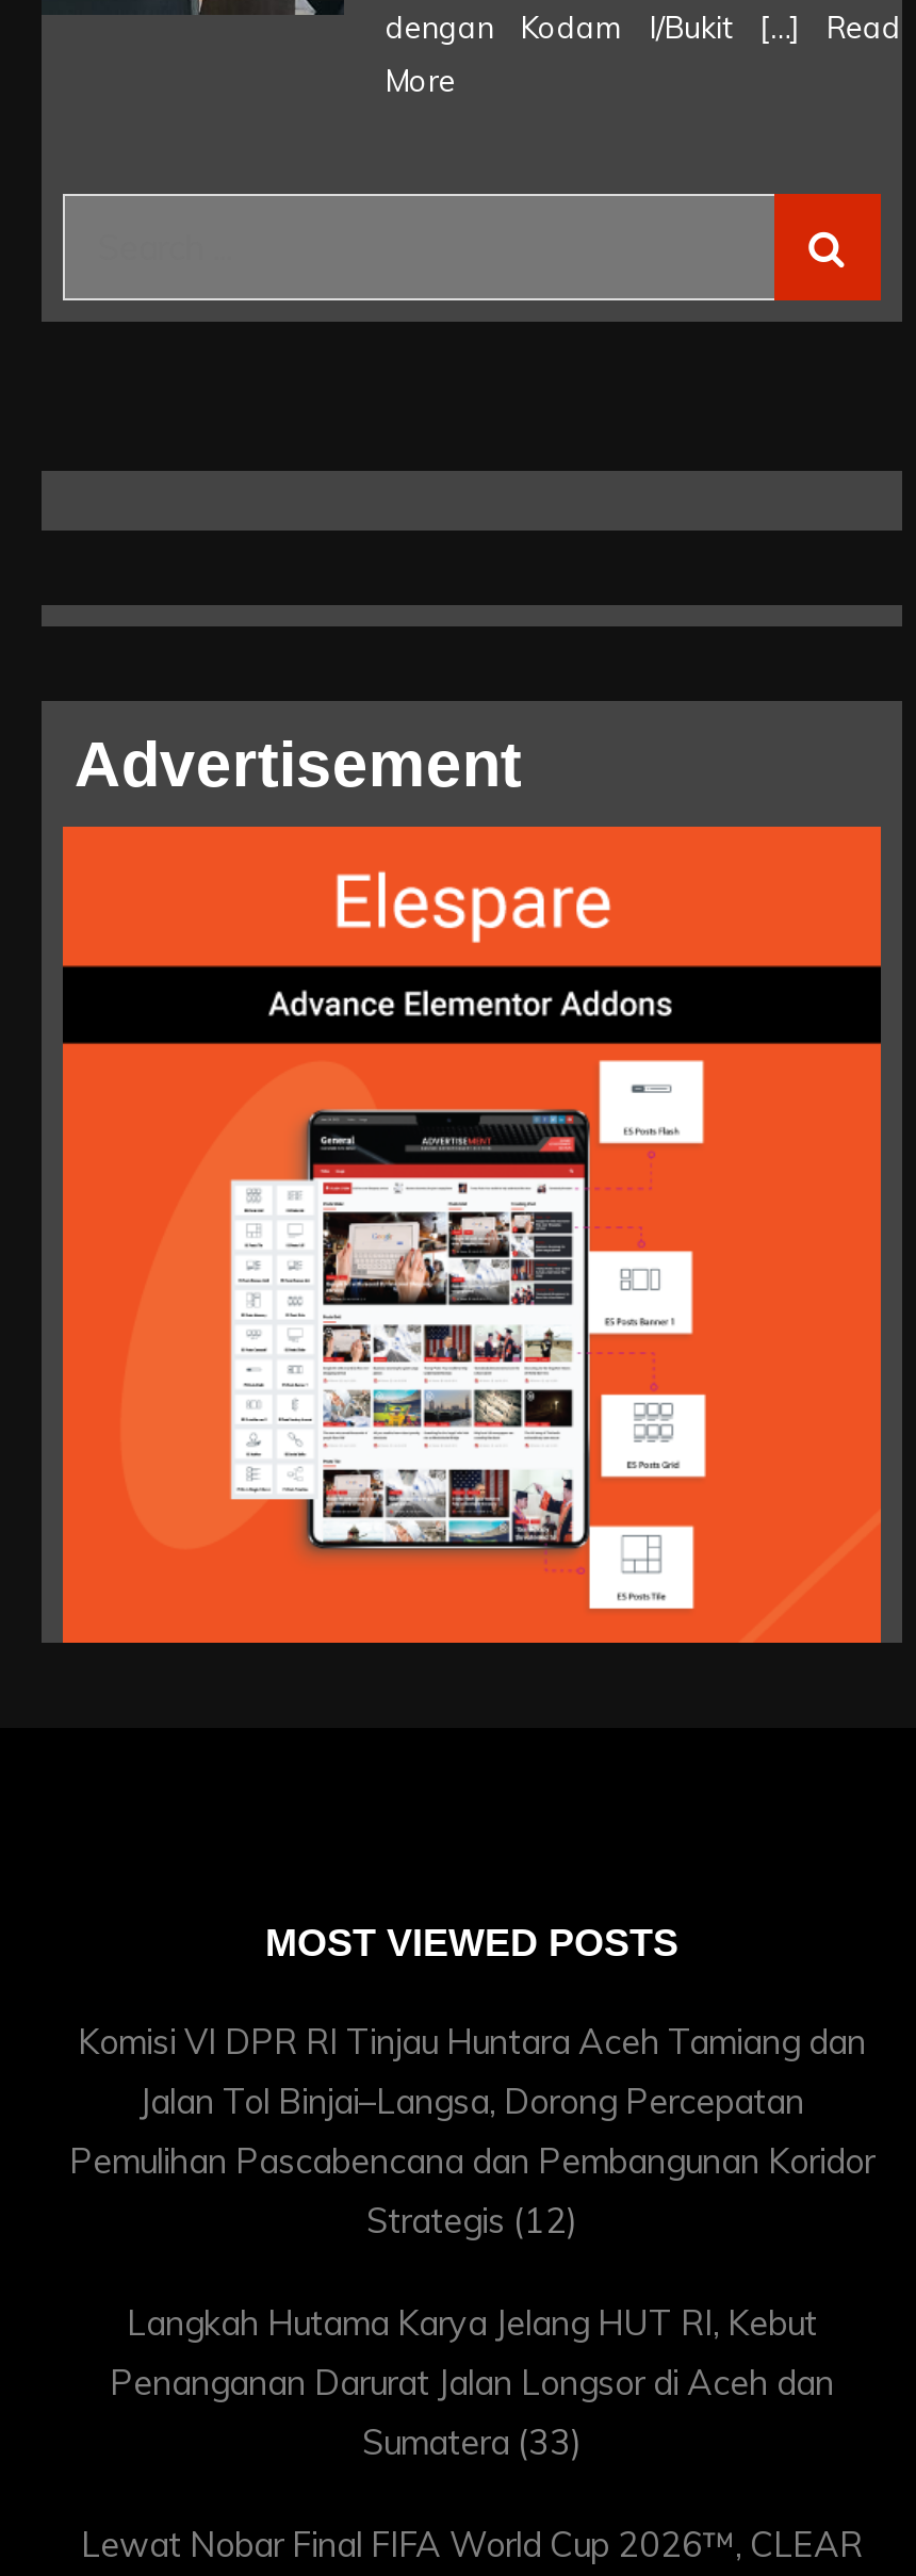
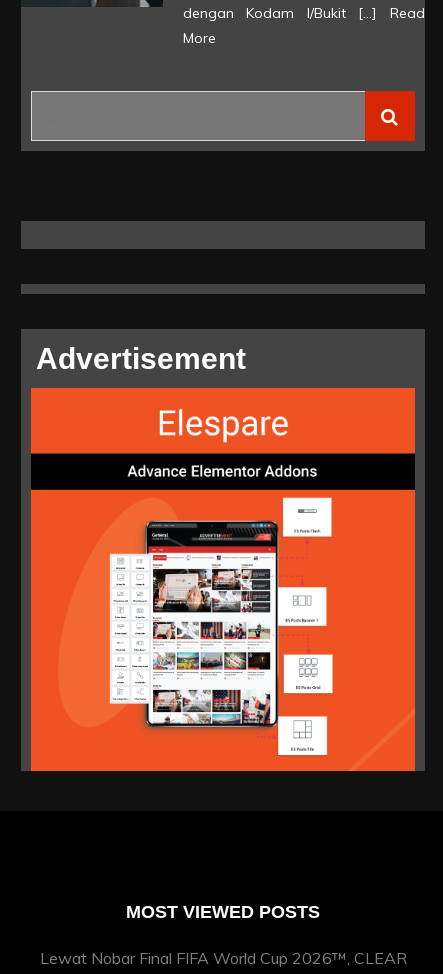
[69,2021,874,2464] Komisi VI DPR RI Tinjau Huntara Aceh Tamiang dan | Jalan Tol Binjai–Langsa, Dorong Percepatan | Pemulihan Pascabencana dan Pembangunan Koridor | Strategis (12) | Langkah Hutama Karya Jelang HUT RI, Kebut | Penanganan Darurat Jalan Longsor di Aceh dan | Sumatera (33) -> none

